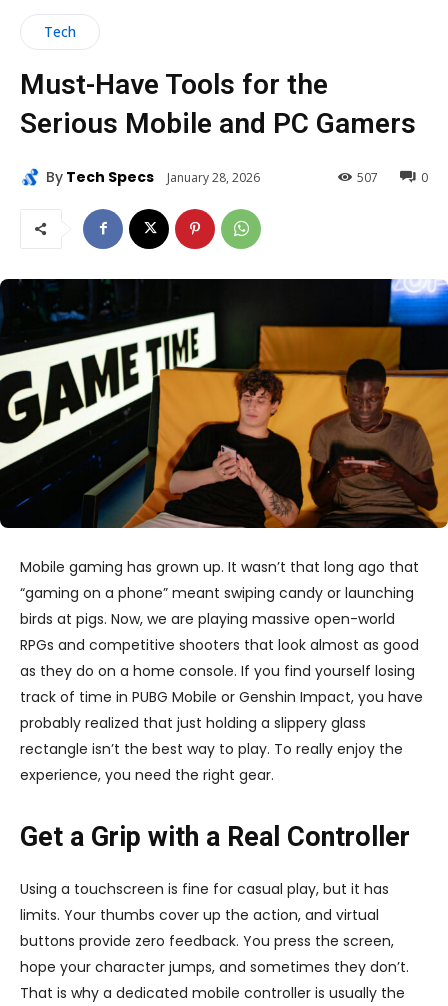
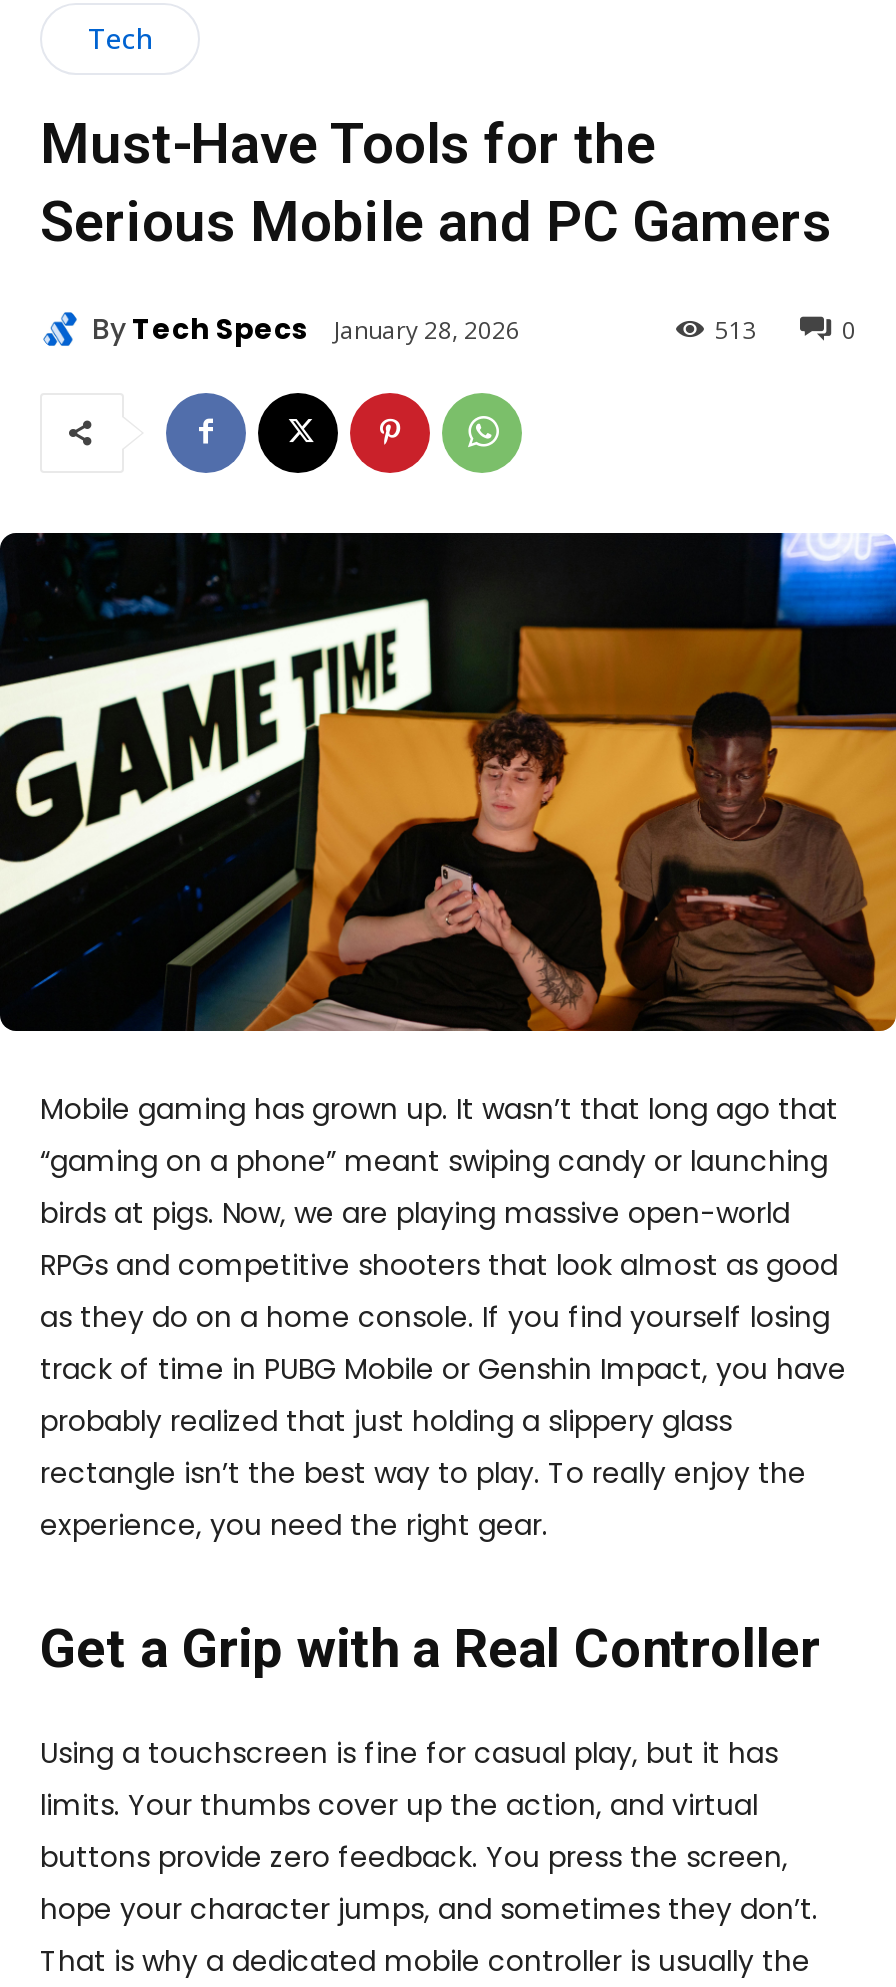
[357,169,378,186] 507 -> [714,313,756,347] 513

